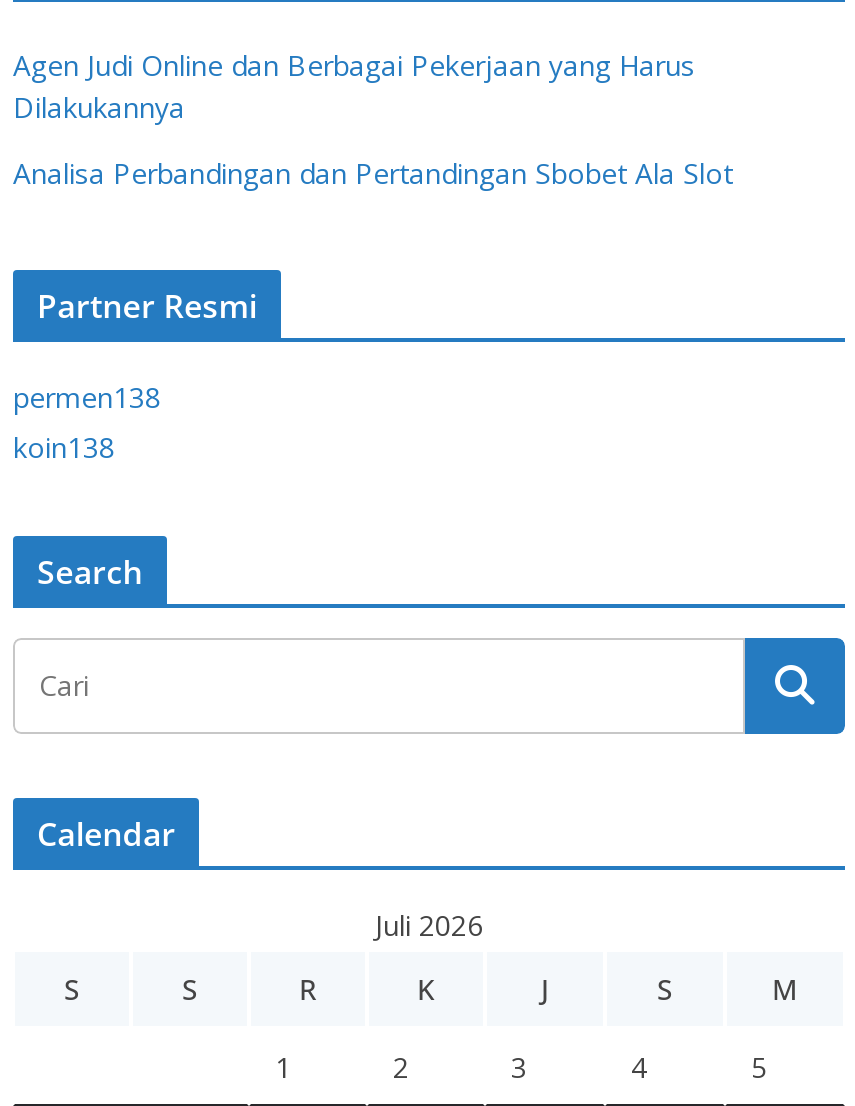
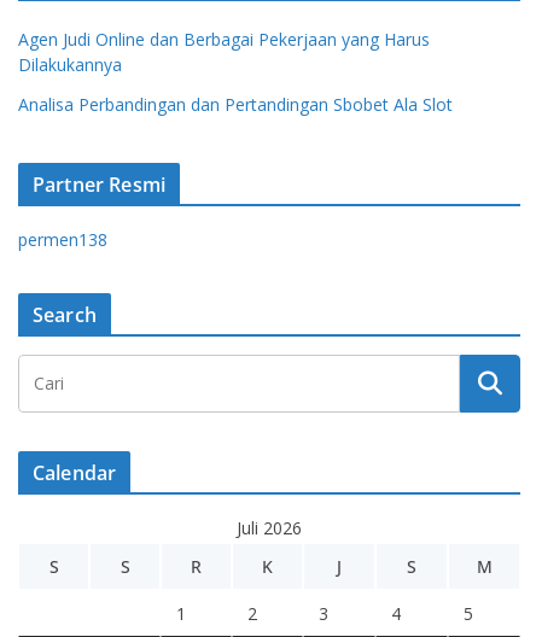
[13,428,115,466] koin138 -> none

